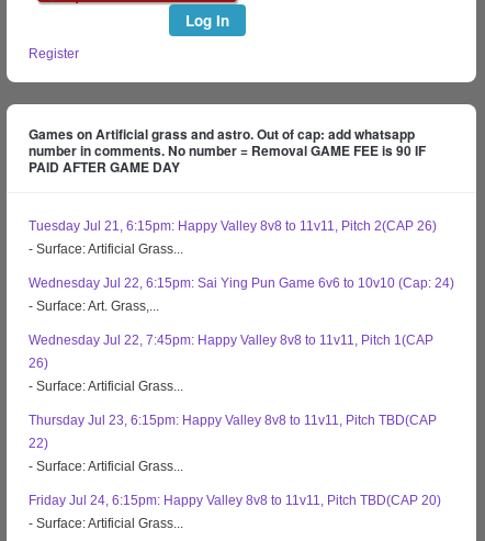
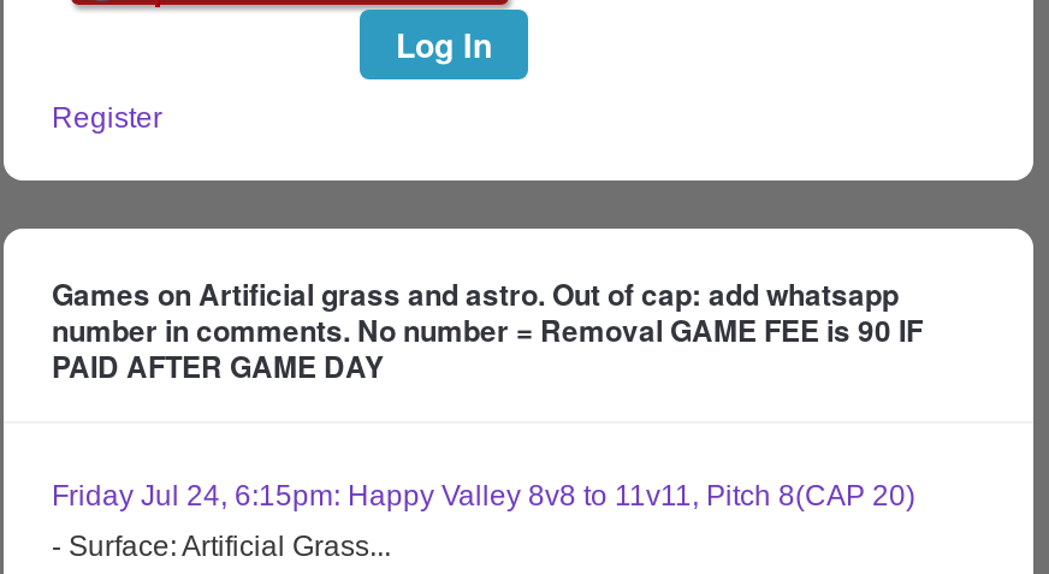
[29,219,454,508] Tuesday Jul 21, 6:15pm: Happy Valley 8v8 to 11v11, Pitch 2(CAP 26) | - Surface: Artificial Grass... | Wednesday Jul 22, 6:15pm: Sai Ying Pun Game 6v6 to 10v10 (Cap: 24) | - Surface: Art. Grass,... | Wednesday Jul 22, 7:45pm: Happy Valley 8v8 to 11v11, Pitch 1(CAP | 26) | - Surface: Artificial Grass... | Thursday Jul 23, 6:15pm: Happy Valley 8v8 to 11v11, Pitch TBD(CAP | 22) | - Surface: Artificial Grass... | Friday Jul 24, 6:15pm: Happy Valley 8v8 to 11v11, Pitch TBD(CAP 20) -> [52,479,915,513] Friday Jul 24, 6:15pm: Happy Valley 8v8 to 11v11, Pitch 8(CAP 20)

